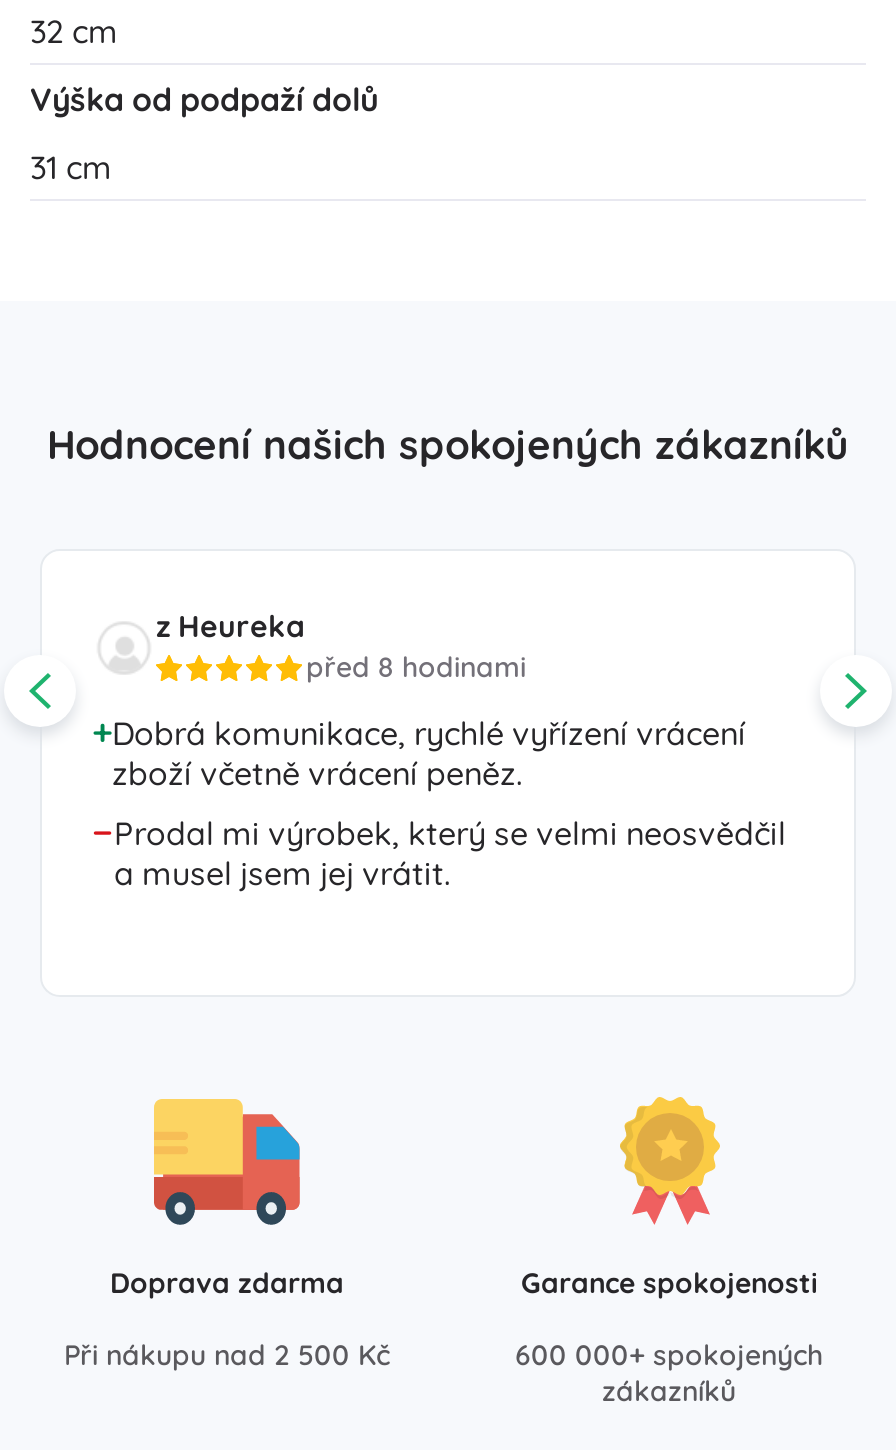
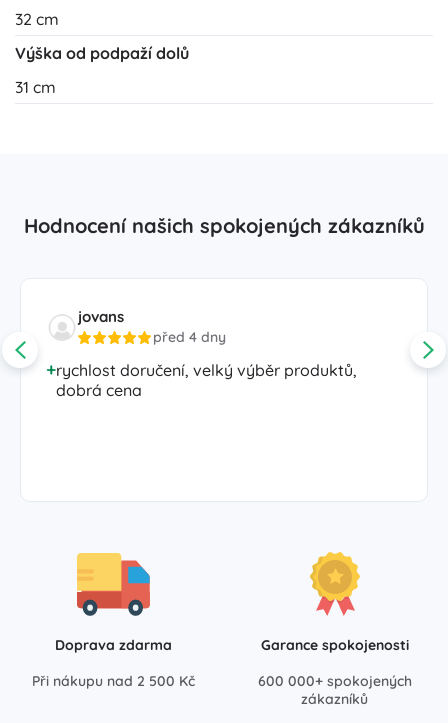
[112,606,786,892] z Heureka | před 8 hodinami | Dobrá komunikace, rychlé vyřízení vrácení | zboží včetně vrácení peněz. | Prodal mi výrobek, který se velmi neosvědčil | a musel jsem jej vrátit. -> [56,307,357,400] jovans | před 4 dny | rychlost doručení, velký výběr produktů, | dobrá cena

